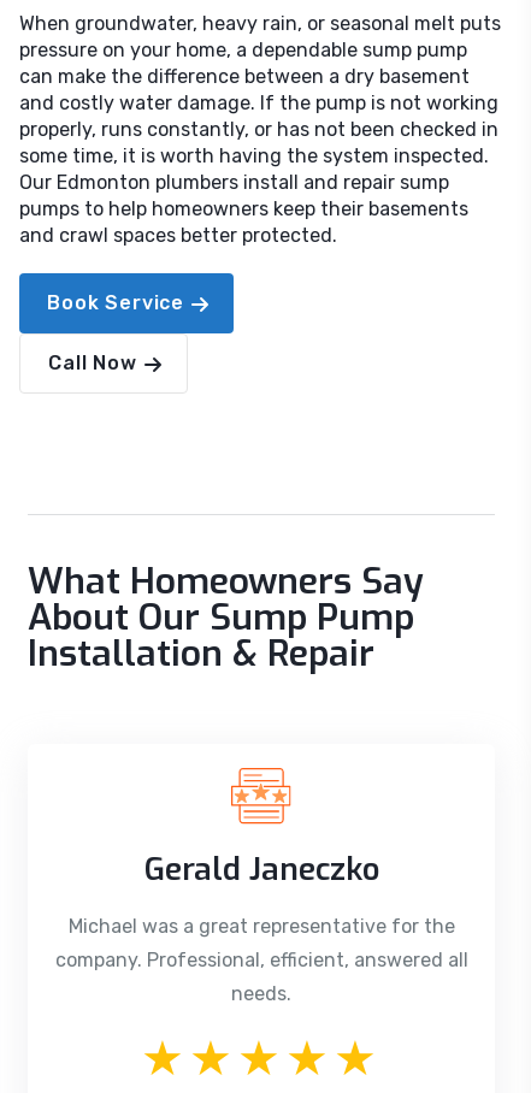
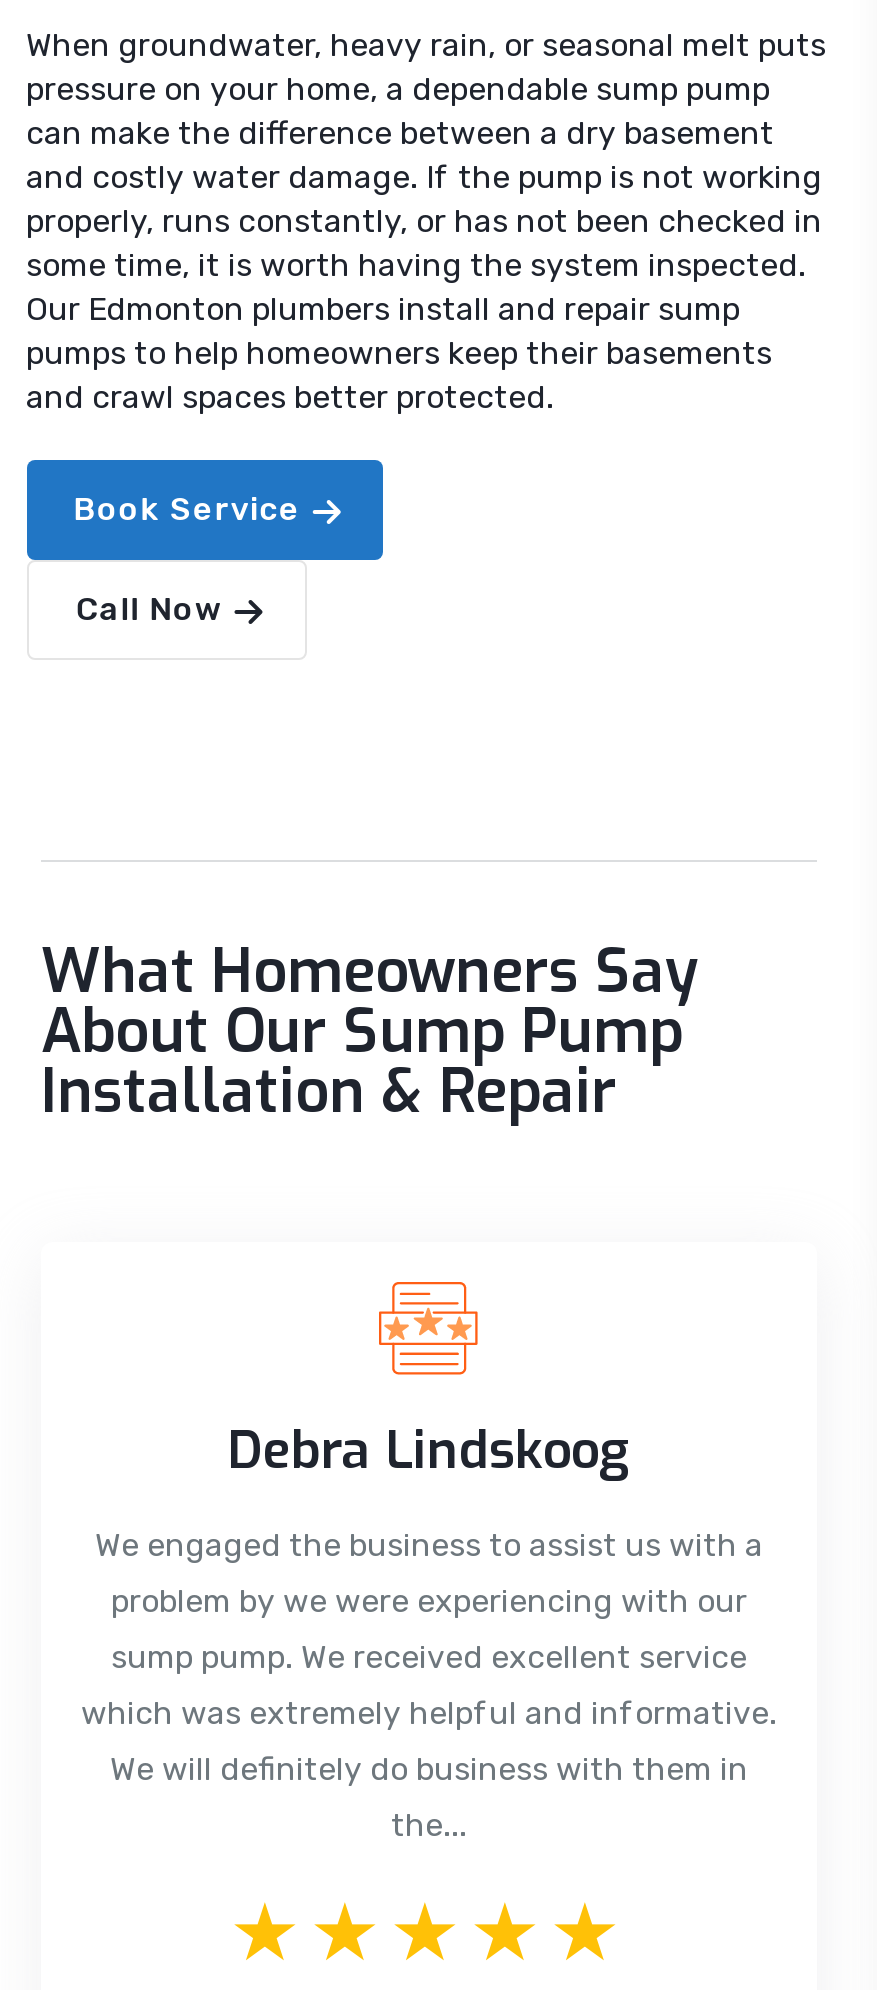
[55,848,468,1005] Gerald Janeczko | Michael was a great representative for the | company. Professional, efficient, answered all | needs. -> [81,1416,777,1844] Debra Lindskoog | We engaged the business to assist us with a | problem by we were experiencing with our | sump pump. We received excellent service | which was extremely helpful and informative. | We will definitely do business with them in | the...

